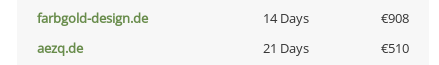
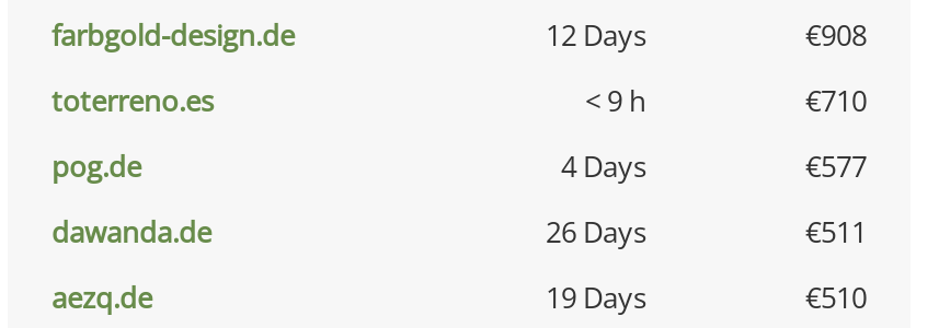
[262,9,308,27] 14 Days -> [546,15,646,55] 12 Days
none -> [51,81,867,251] toterreno.es | < 9 h | €710 | pog.de | 4 Days | €577 | dawanda.de | 26 Days | €511
[262,39,308,57] 21 Days -> [546,278,646,317] 19 Days

